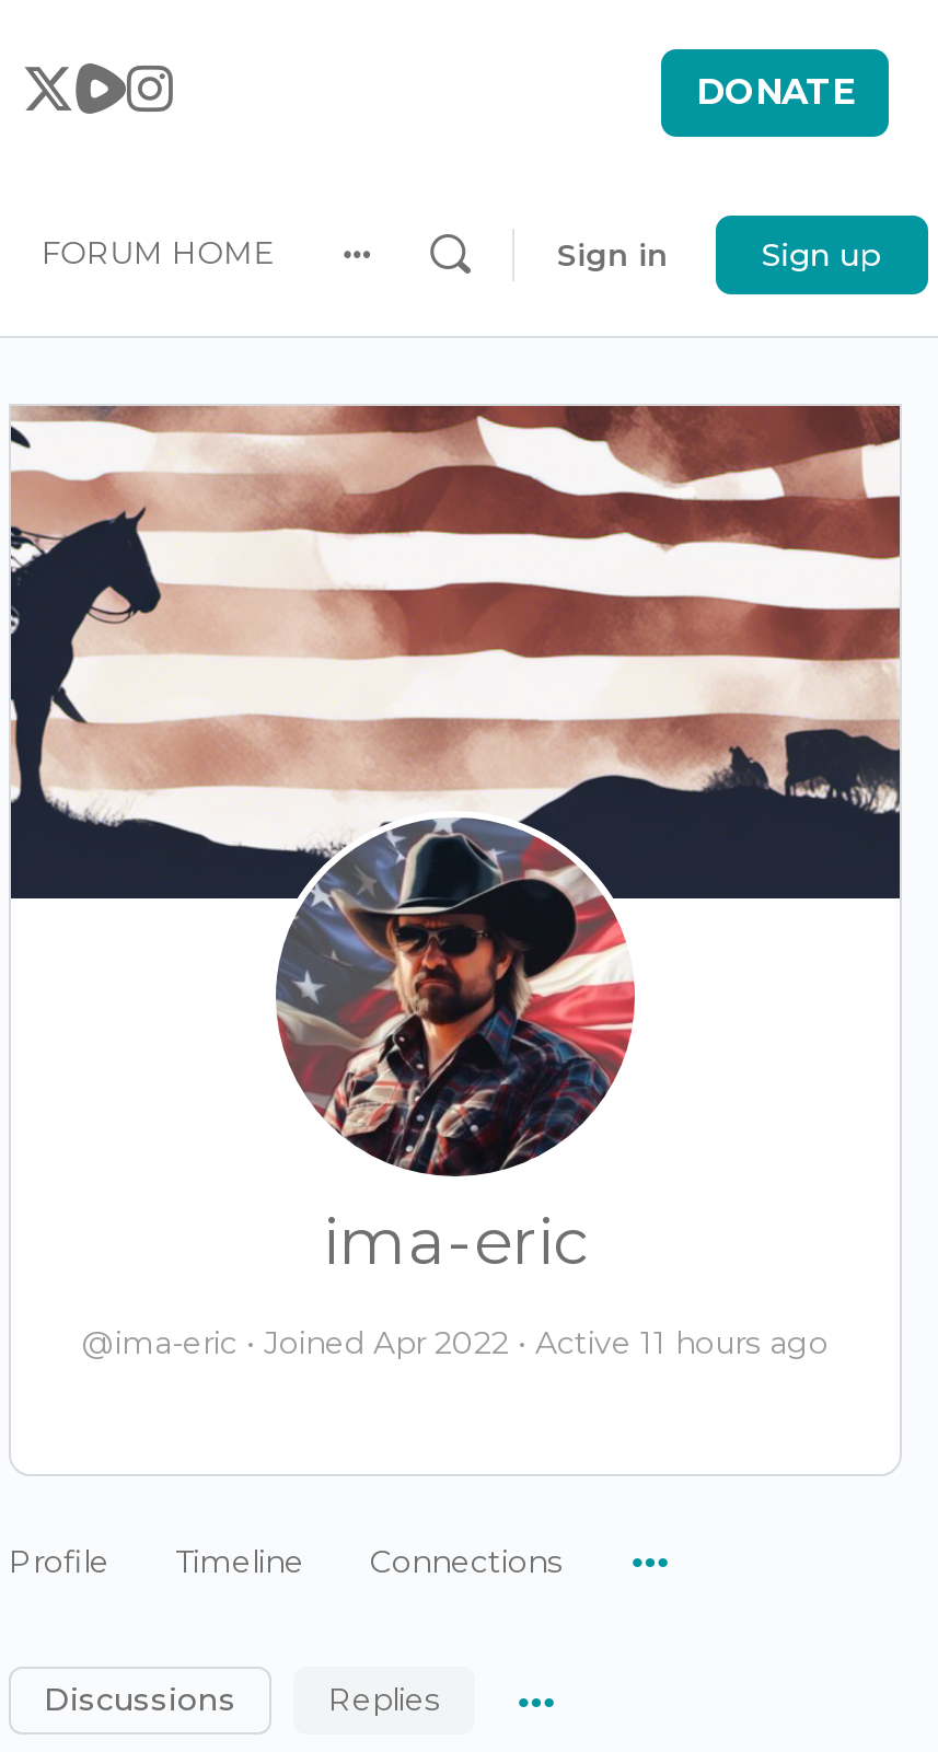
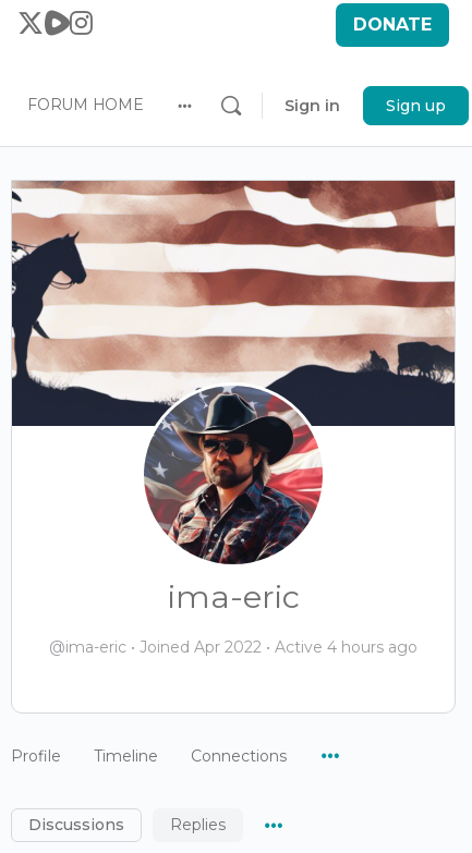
[82,1322,829,1361] @ima-eric • Joined Apr 2022 • Active 11 hours ago -> [49,637,417,656] @ima-eric • Joined Apr 2022 • Active 4 hours ago

